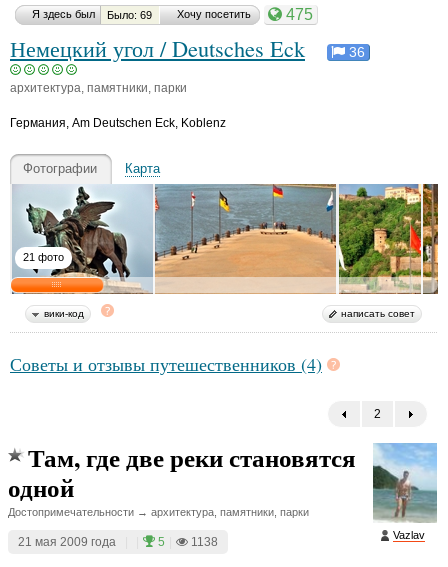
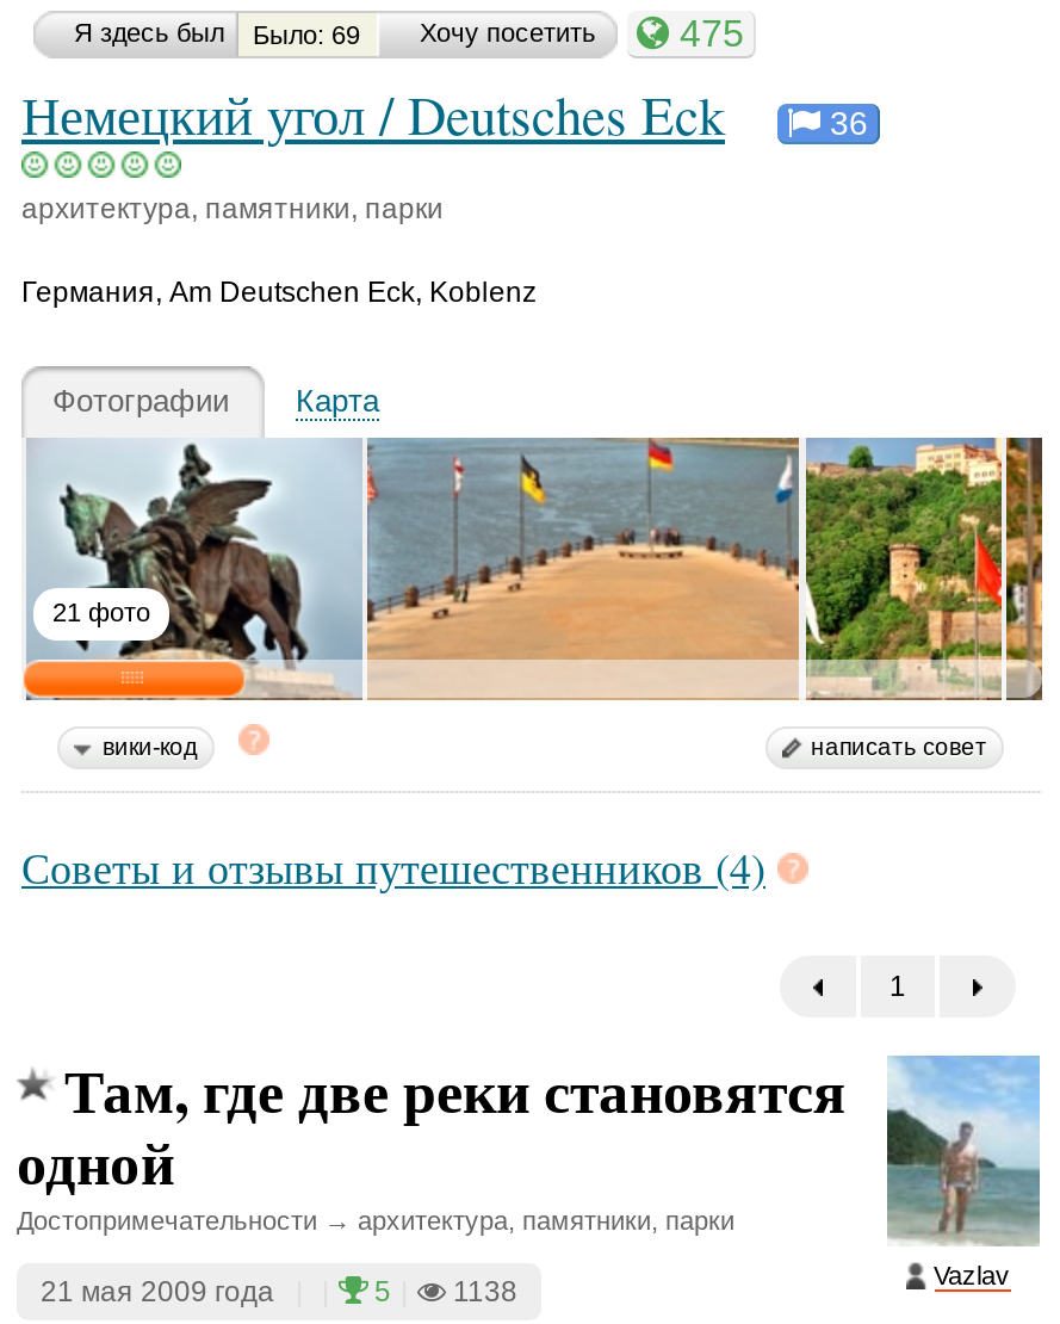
[374,407,381,421] 2 -> [889,970,906,1003] 1

